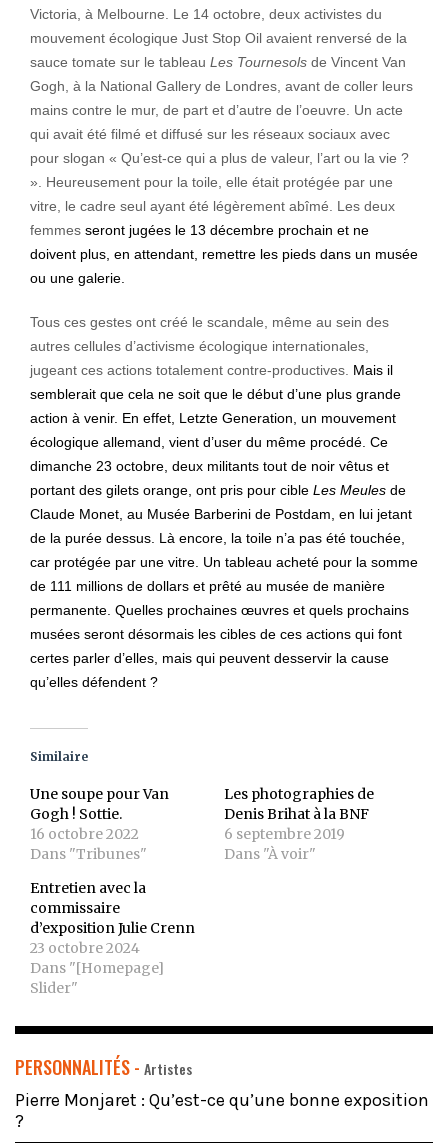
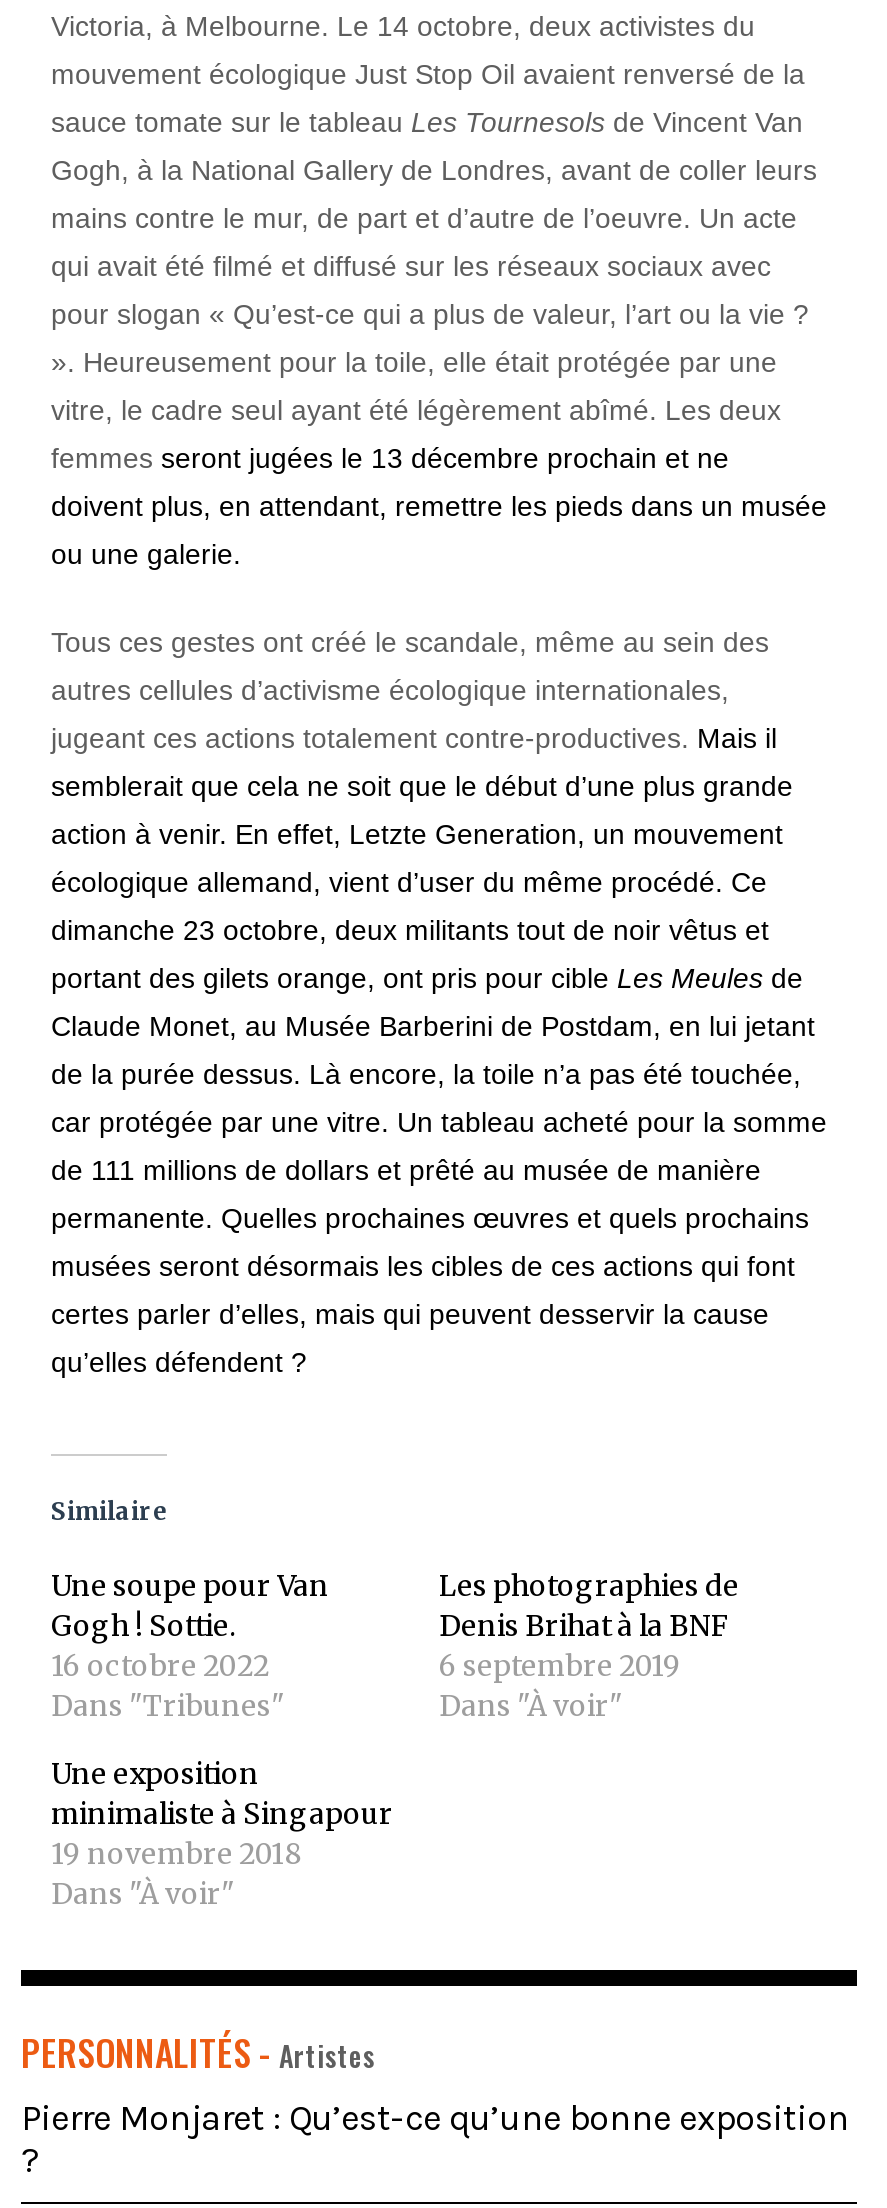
[30,879,195,997] Entretien avec la | commissaire | d’exposition Julie Crenn | 23 octobre 2024 | Dans "[Homepage] | Slider" -> [51,1756,393,1912] Une exposition | minimaliste à Singapour | 19 novembre 2018 | Dans "À voir"

